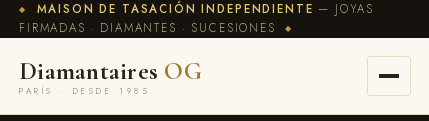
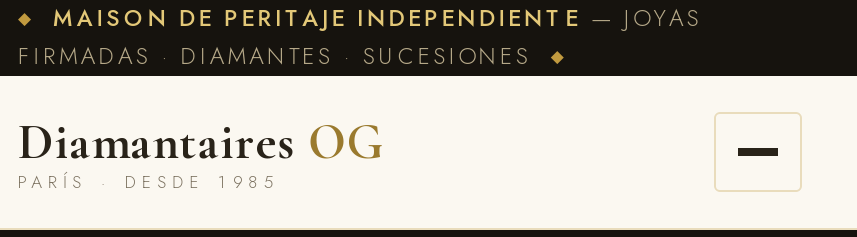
[36,1,374,17] MAISON DE TASACIÓN INDEPENDIENTE — JOYAS -> [53,2,702,34] MAISON DE PERITAJE INDEPENDIENTE — JOYAS

